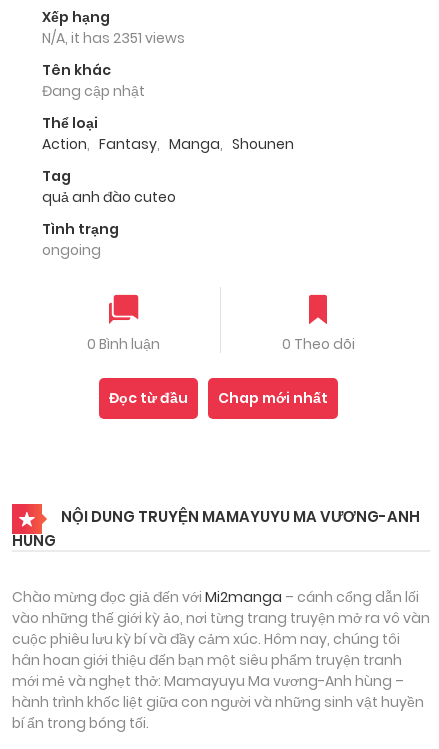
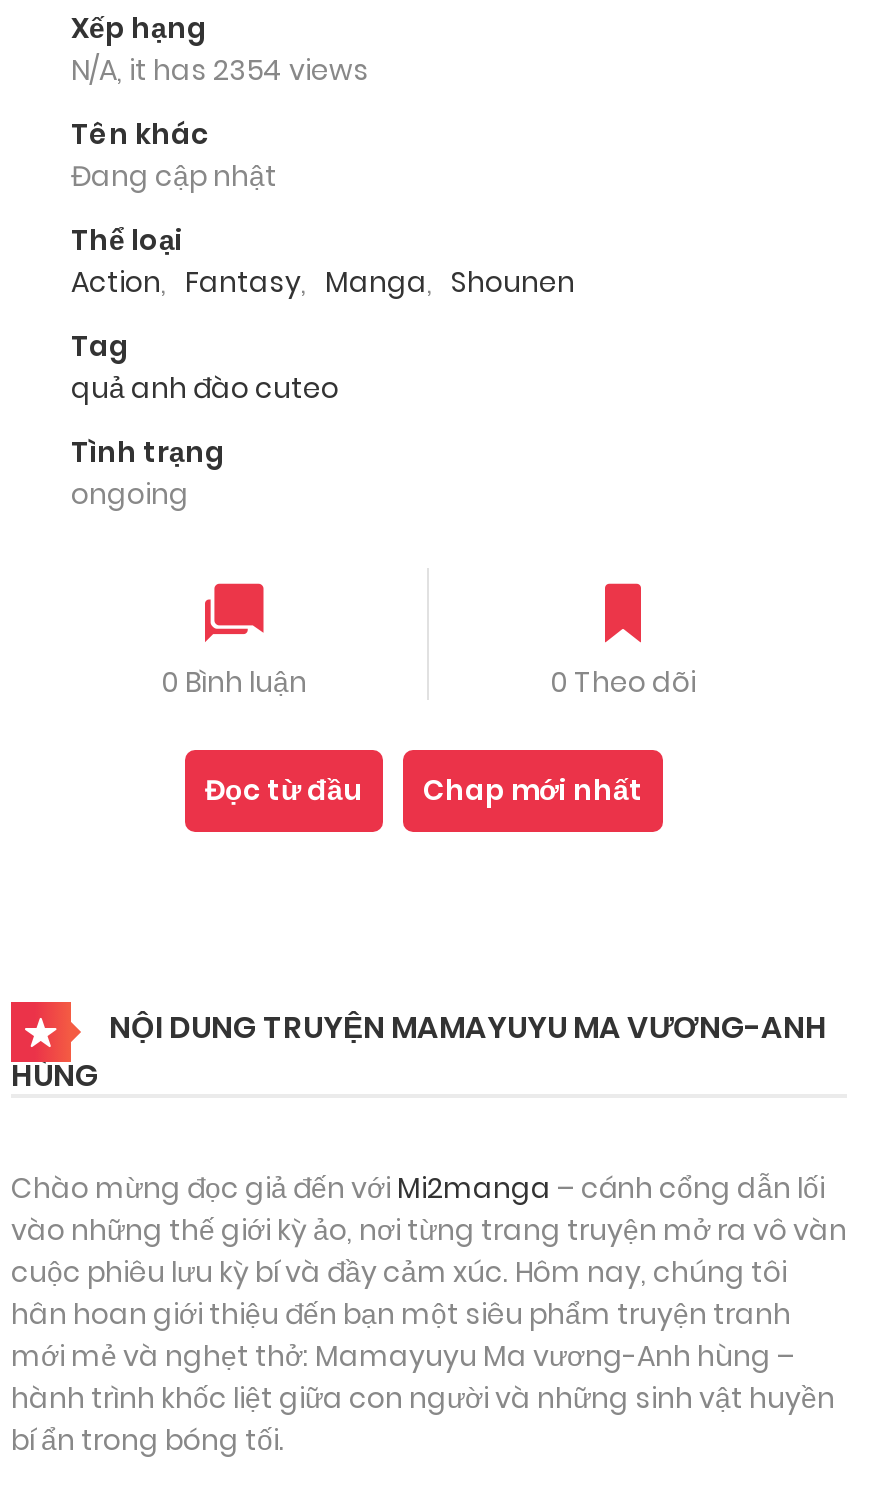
[42,28,185,48] N/A, it has 2351 views -> [71,51,369,91] N/A, it has 2354 views

